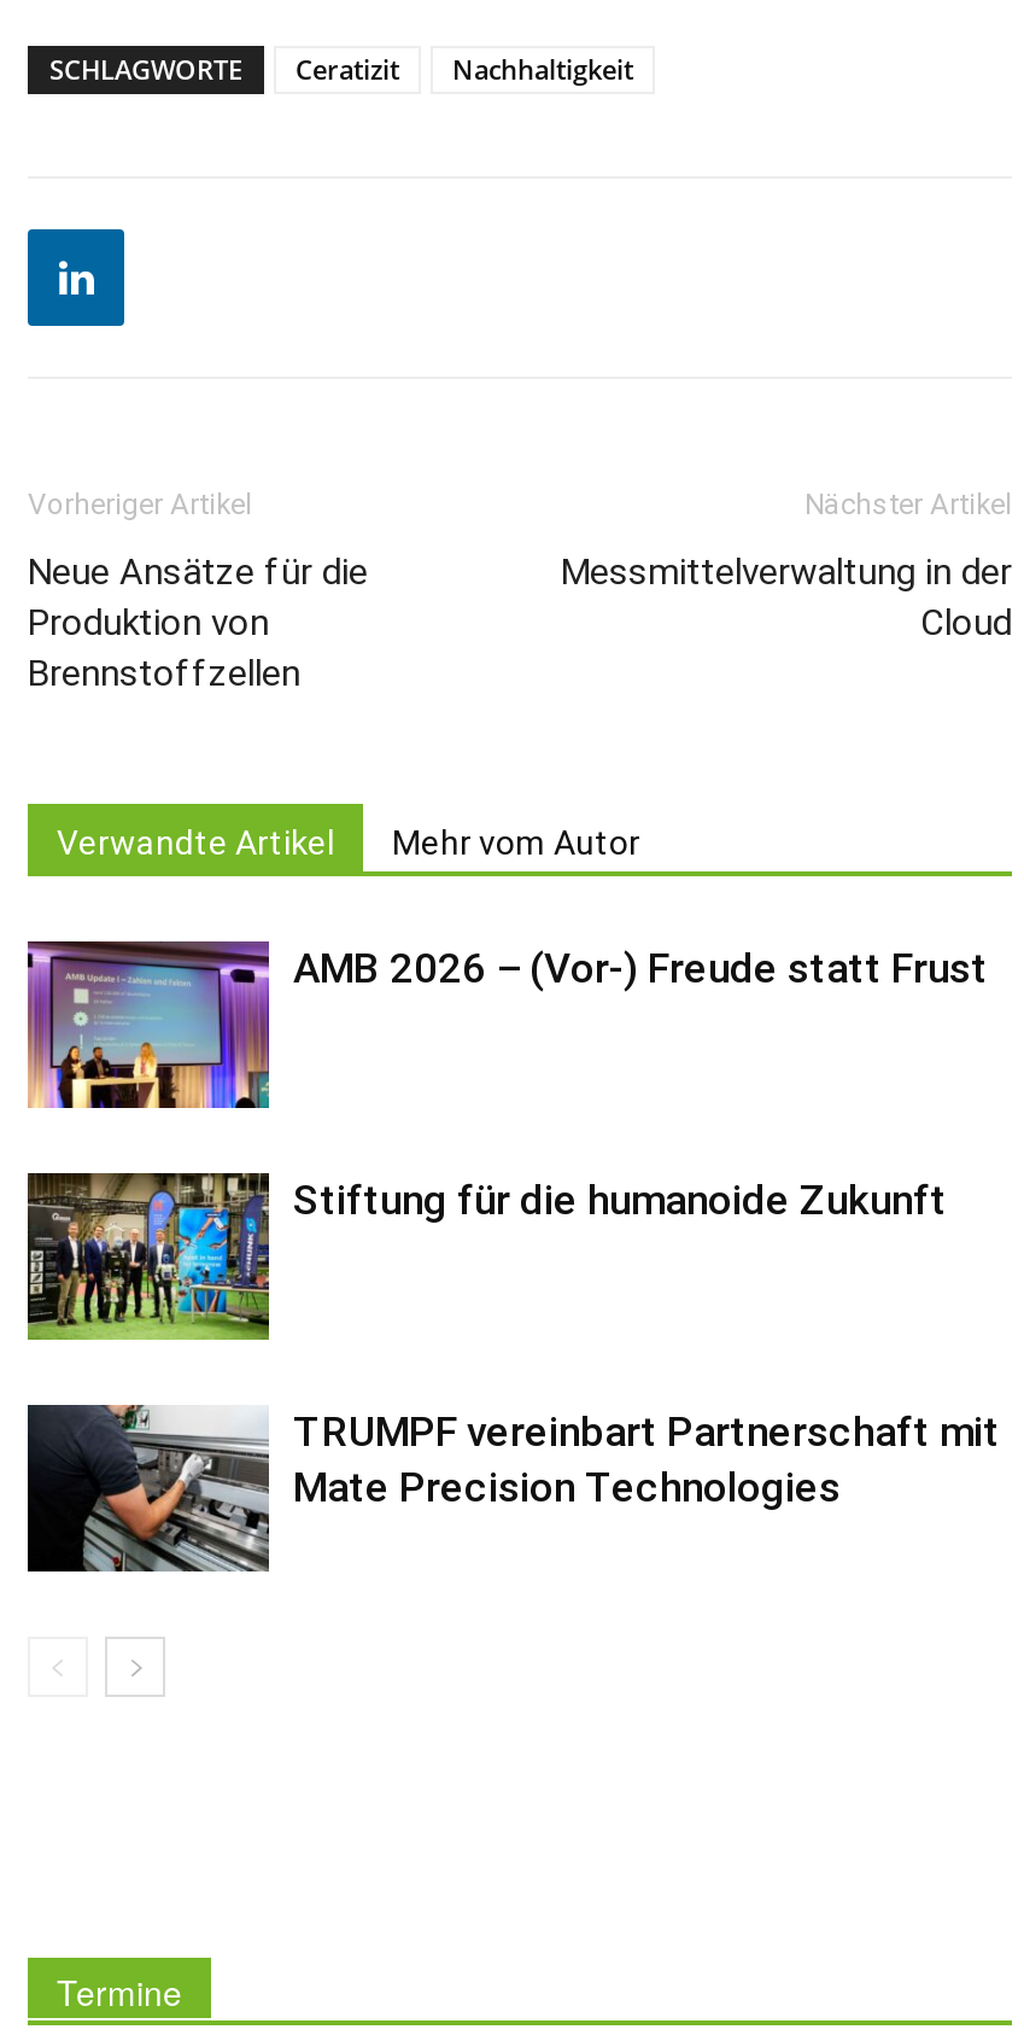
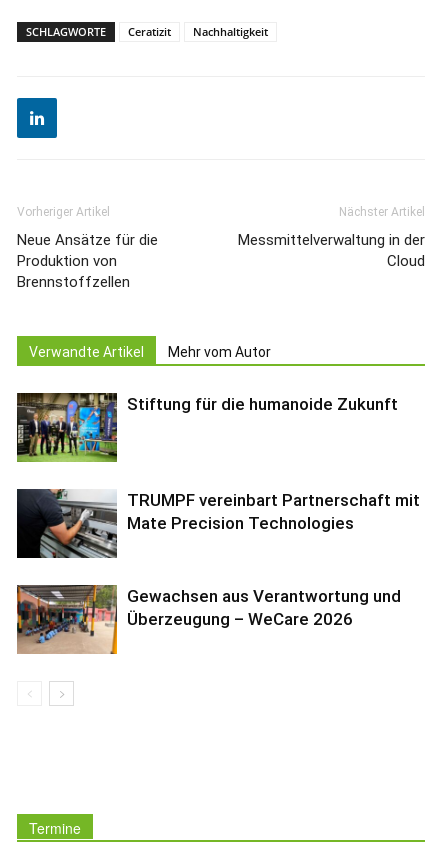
[25,939,988,1110] [image] | AMB 2026 – (Vor-) Freude statt Frust -> none
moved [25,1168,1000,1511] -> [16,391,420,533]: [image] | Stiftung für die humanoide Zukunft | TRUMPF vereinbart Partnerschaft mit | Mate Precision Technologies
none -> [16,584,401,655] [image] | Gewachsen aus Verantwortung und | Überzeugung – WeCare 2026

